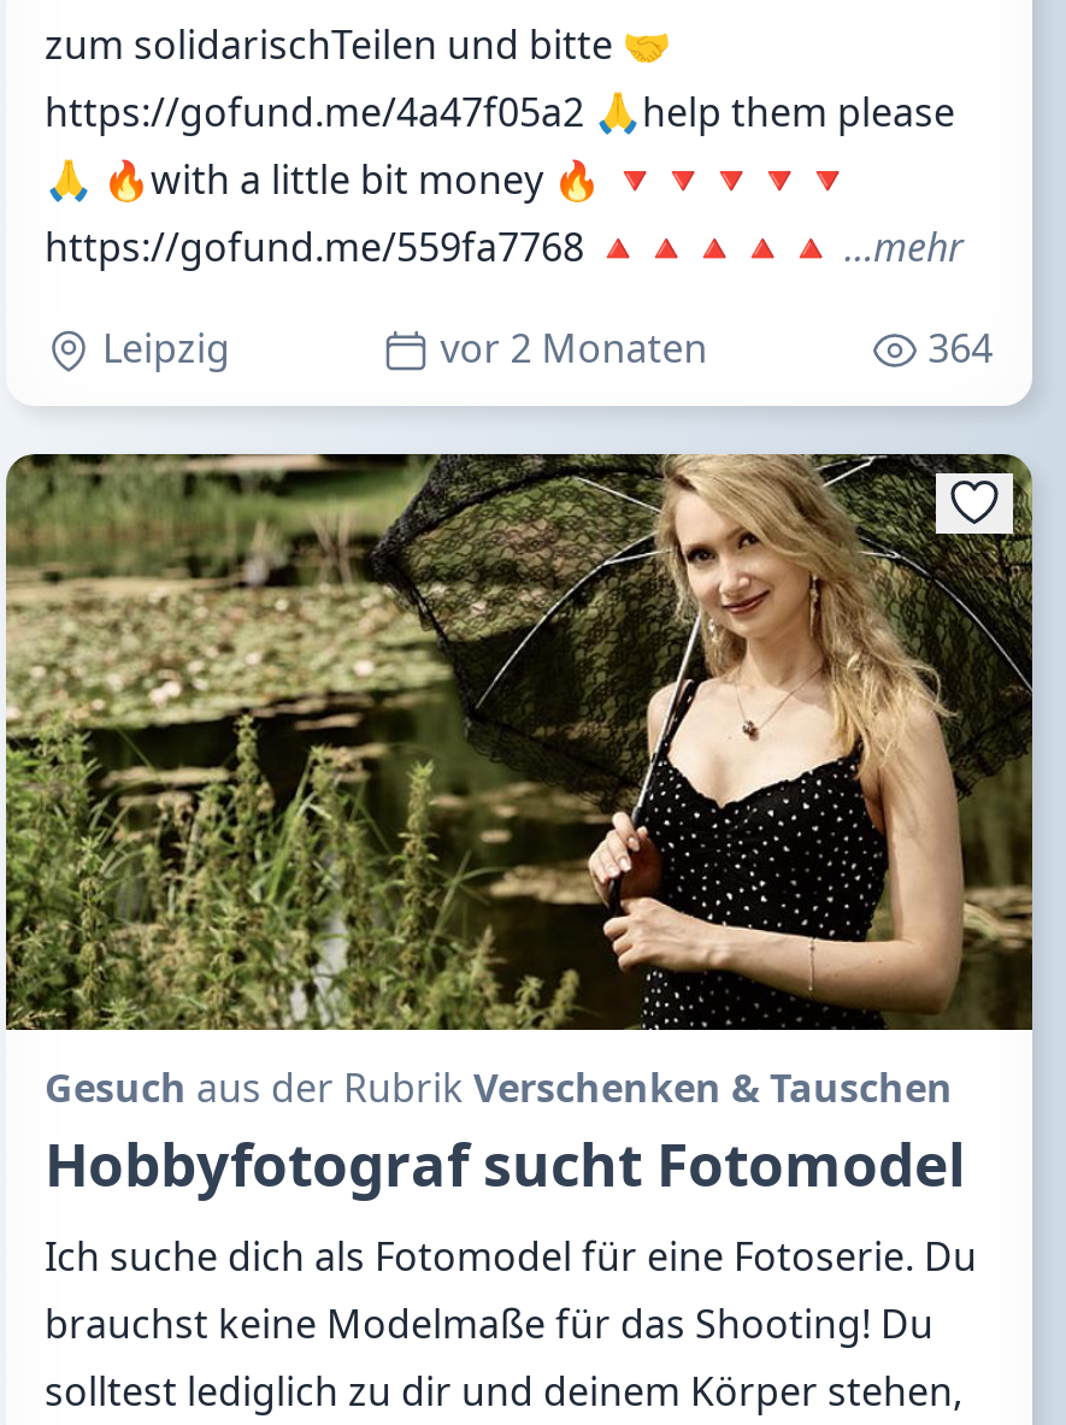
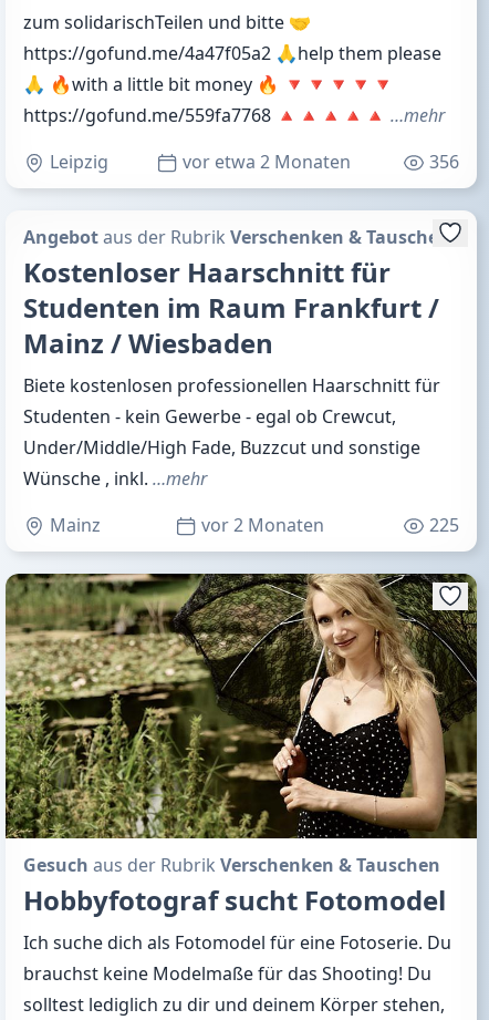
[928,321,993,374] 364 -> [429,512,459,537] 225
none -> [23,149,459,537] vor etwa 2 Monaten | 356 | Angebot aus der Rubrik Verschenken & Tauschen | Kostenloser Haarschnitt für | Studenten im Raum Frankfurt / | Mainz / Wiesbaden | Biete kostenlosen professionellen Haarschnitt für | Studenten - kein Gewerbe - egal ob Crewcut, | Under/Middle/High Fade, Buzzcut und sonstige | Wünsche , inkl. …mehr | Mainz

